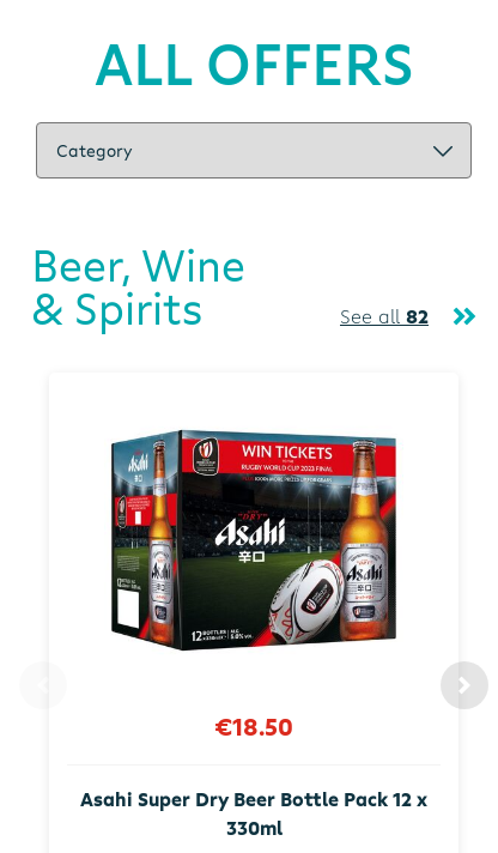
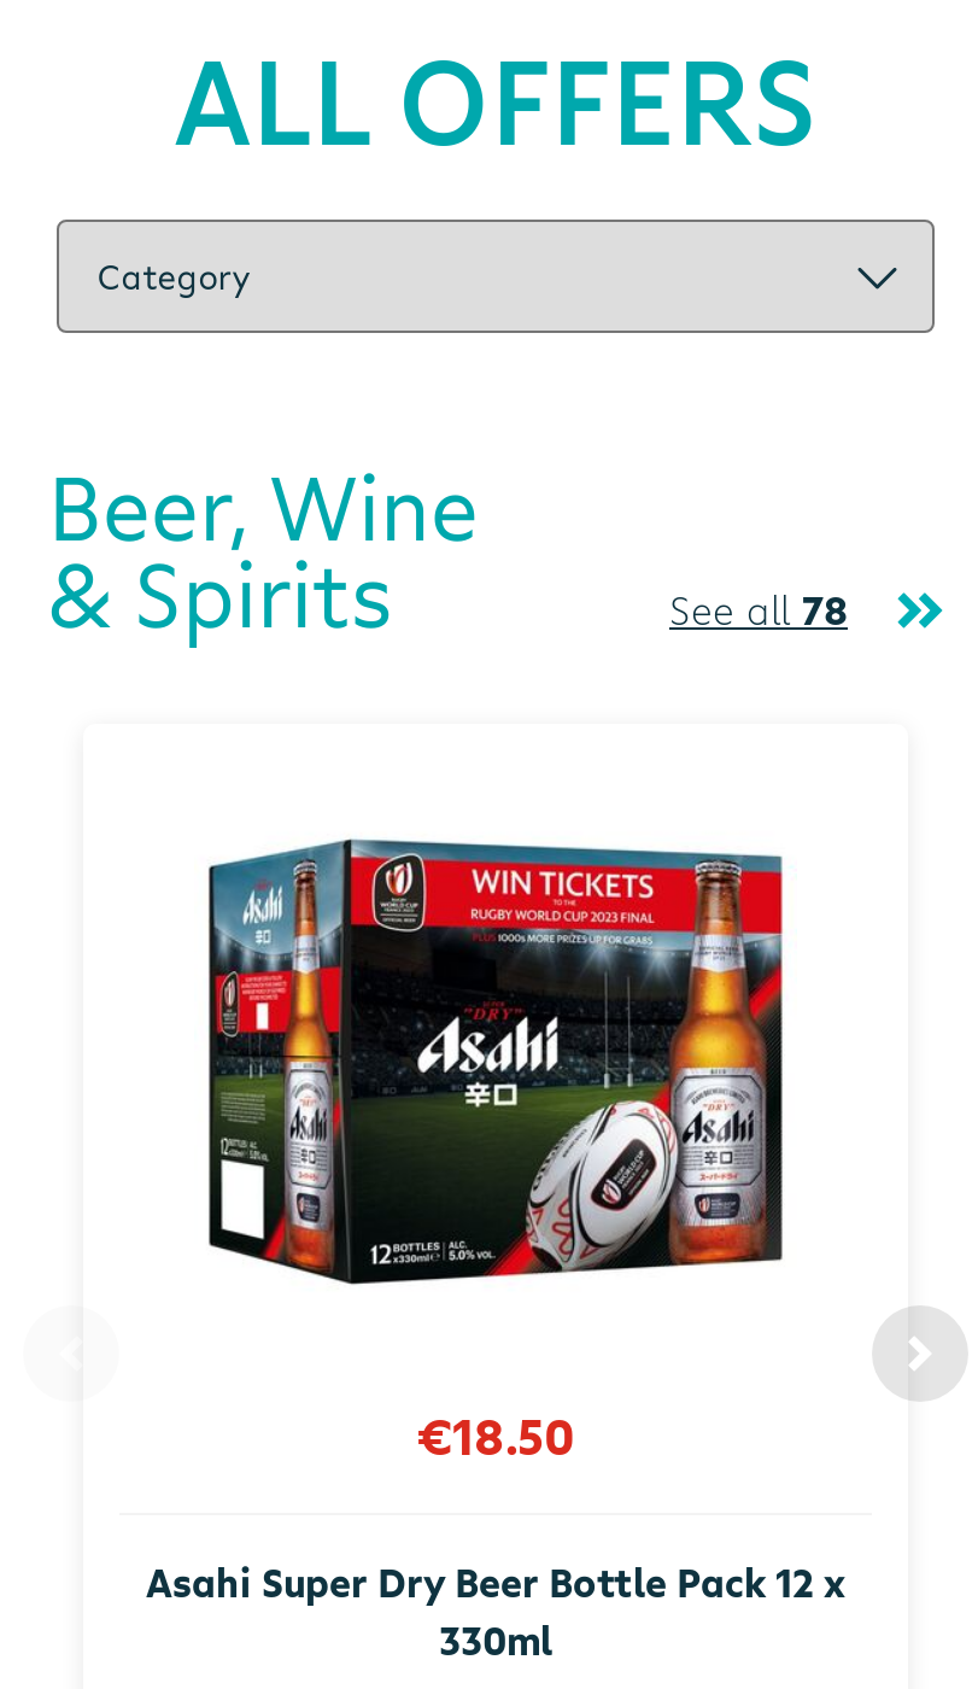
[340,303,429,329] See all 82 -> [669,584,848,637] See all 78

